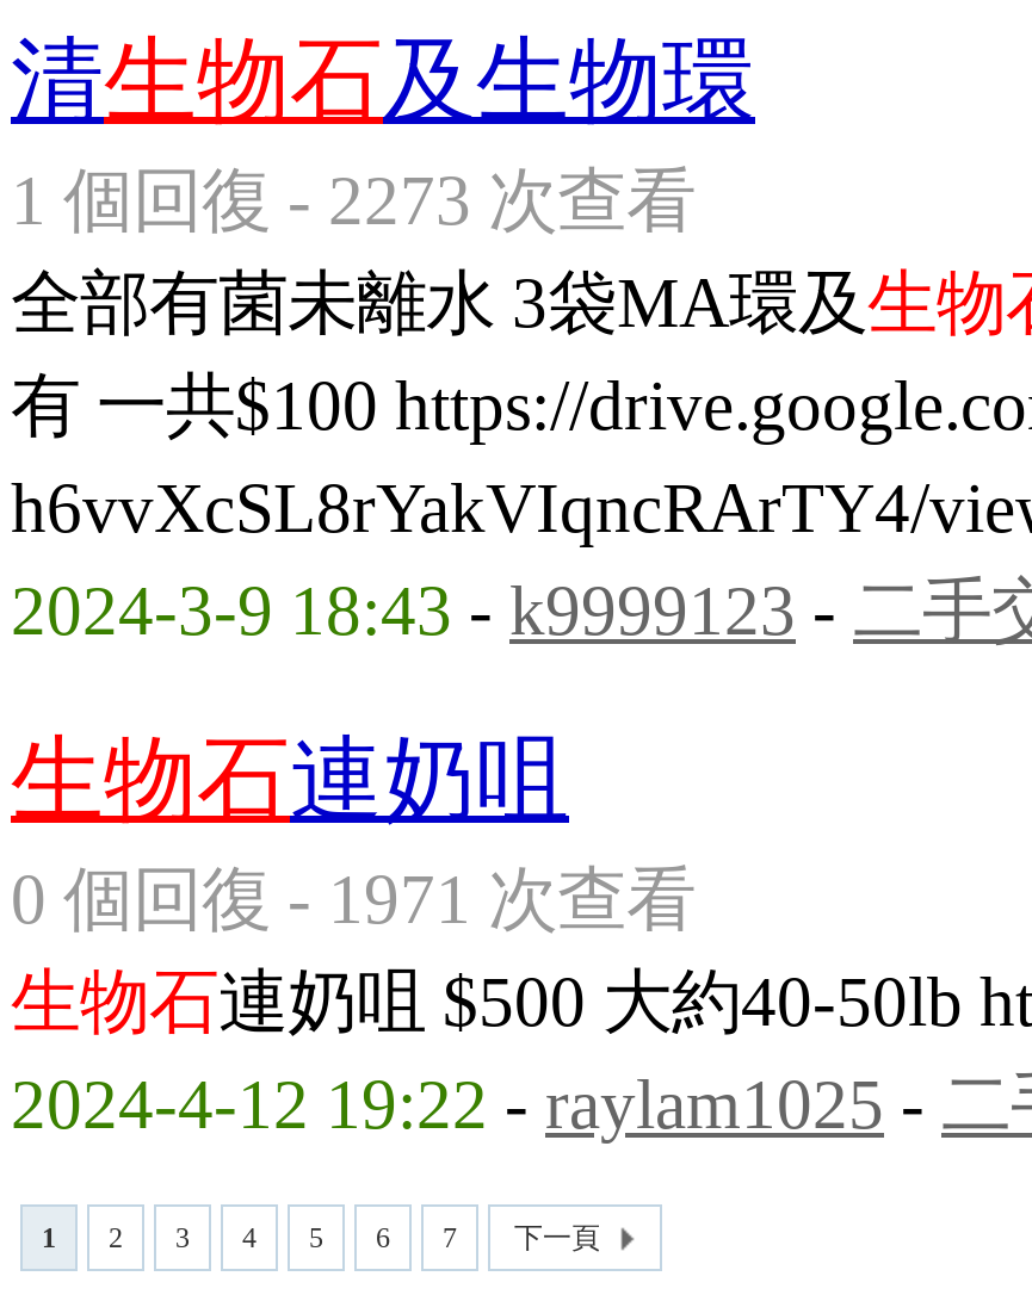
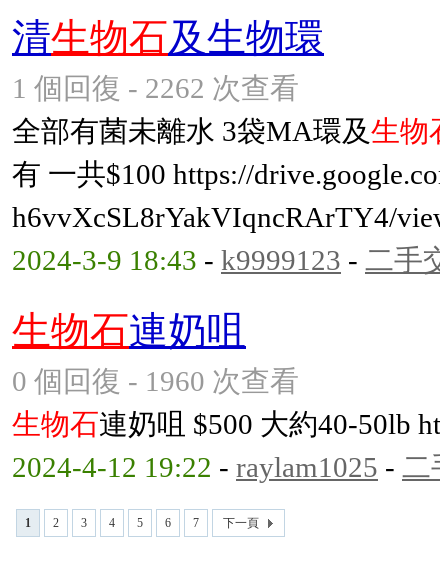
[11,162,696,238] 1 個回復 - 2273 次查看 -> [12,72,299,104] 1 個回復 - 2262 次查看
[11,861,696,937] 0 個回復 - 1971 次查看 -> [12,365,299,397] 0 個回復 - 1960 次查看

